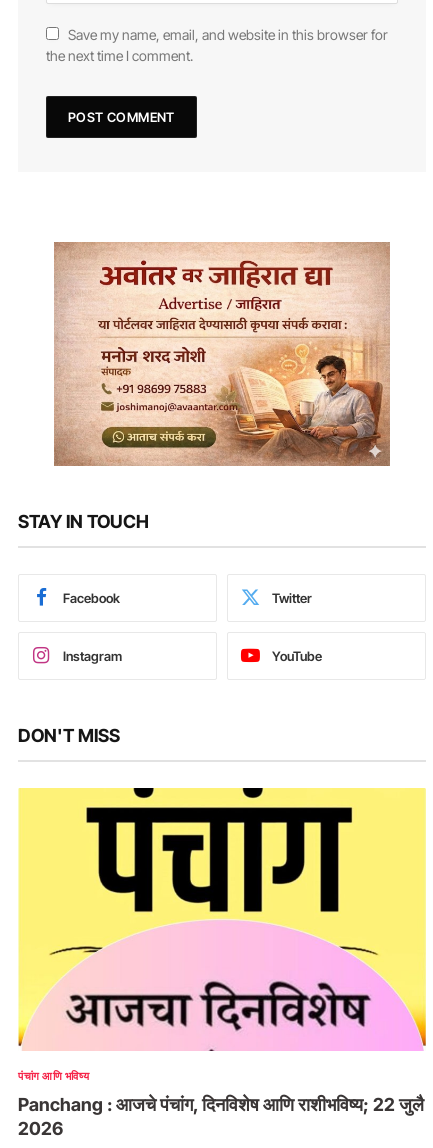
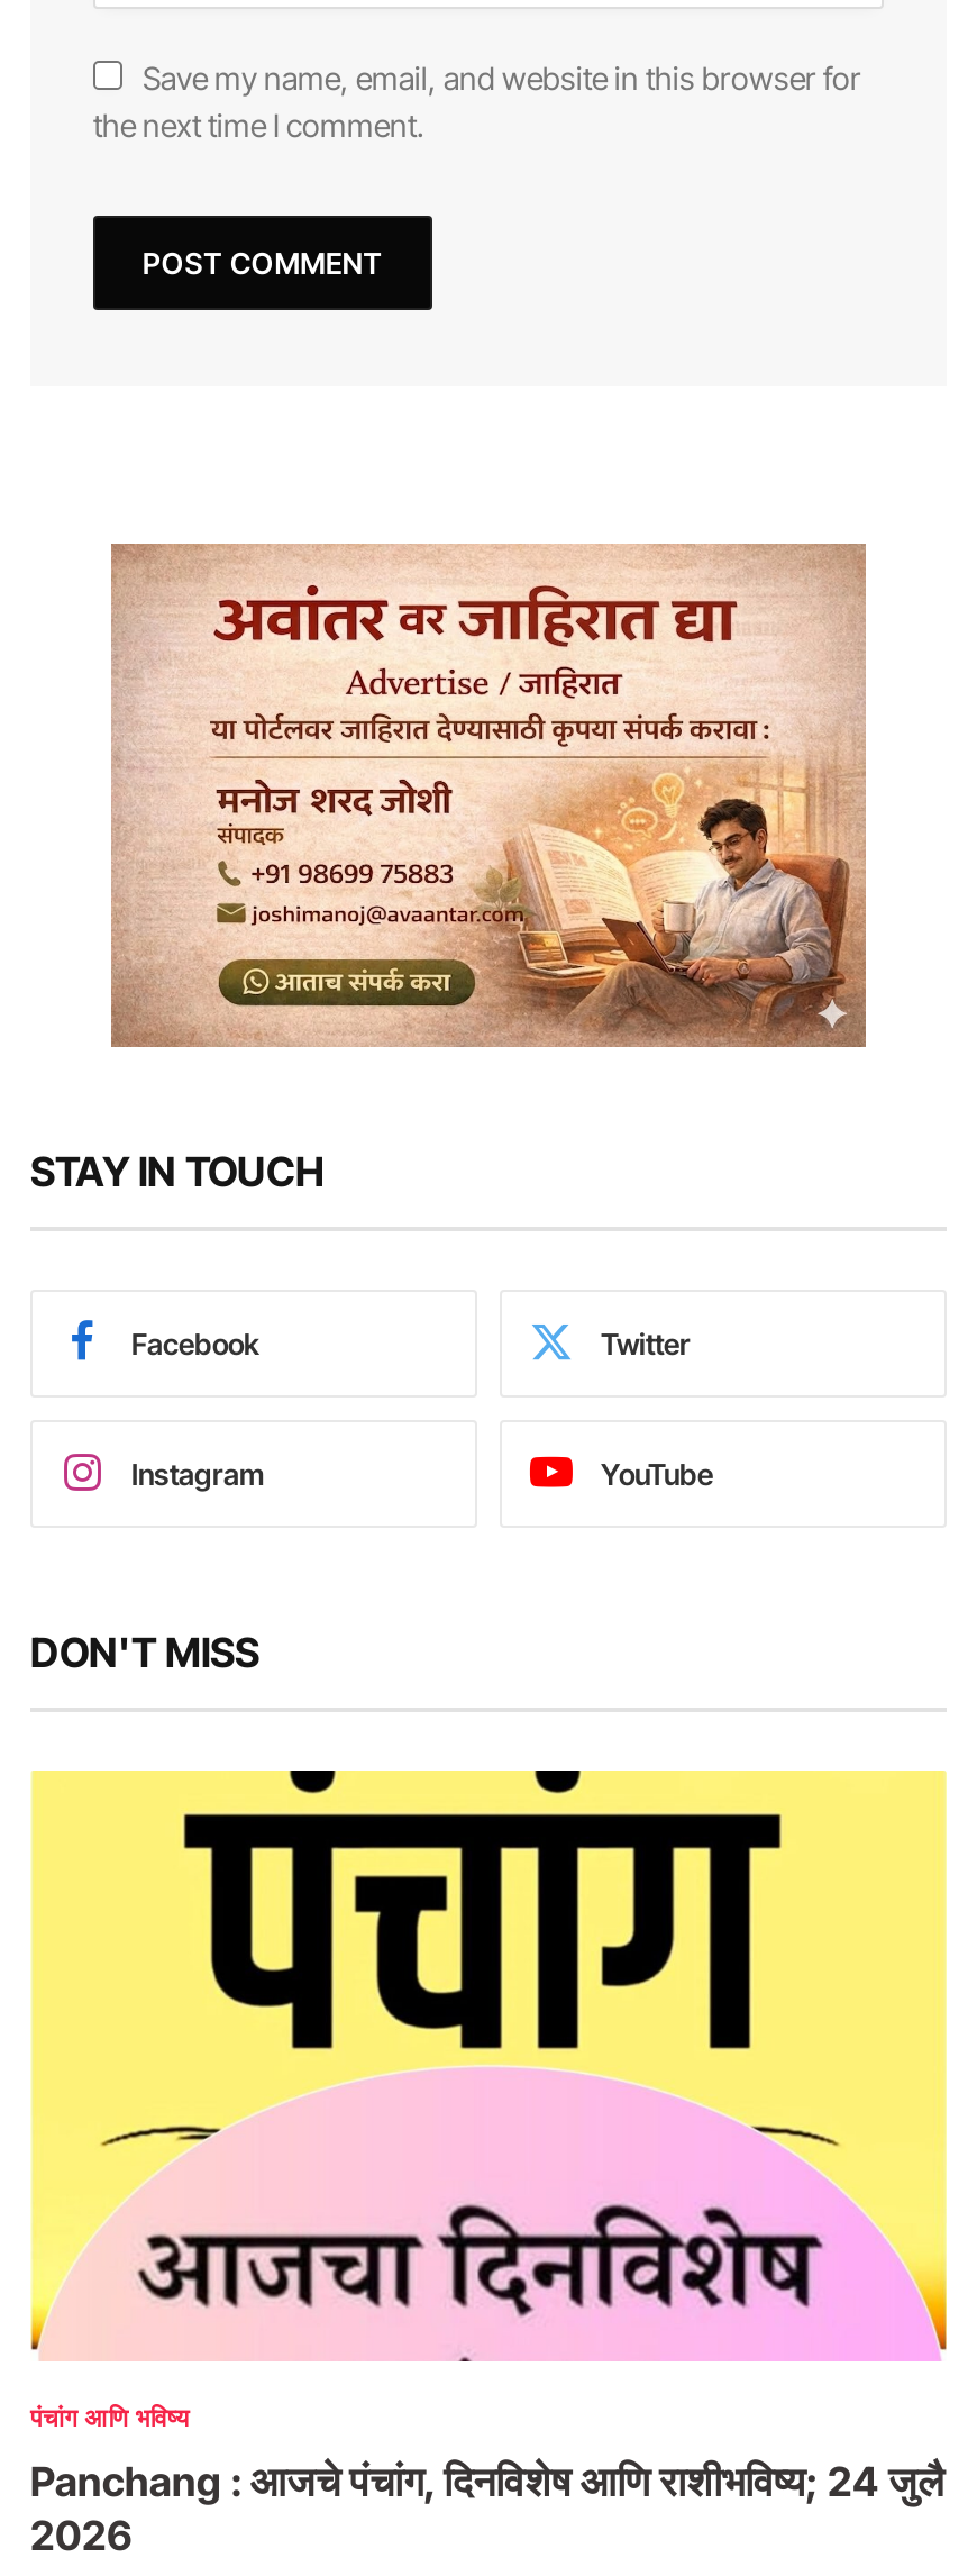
[18,1094,424,1115] Panchang : आजचे पंचांग, दिनविशेष आणि राशीभविष्य; 22 जुलै -> [30,2458,944,2506] Panchang : आजचे पंचांग, दिनविशेष आणि राशीभविष्य; 24 जुलै

